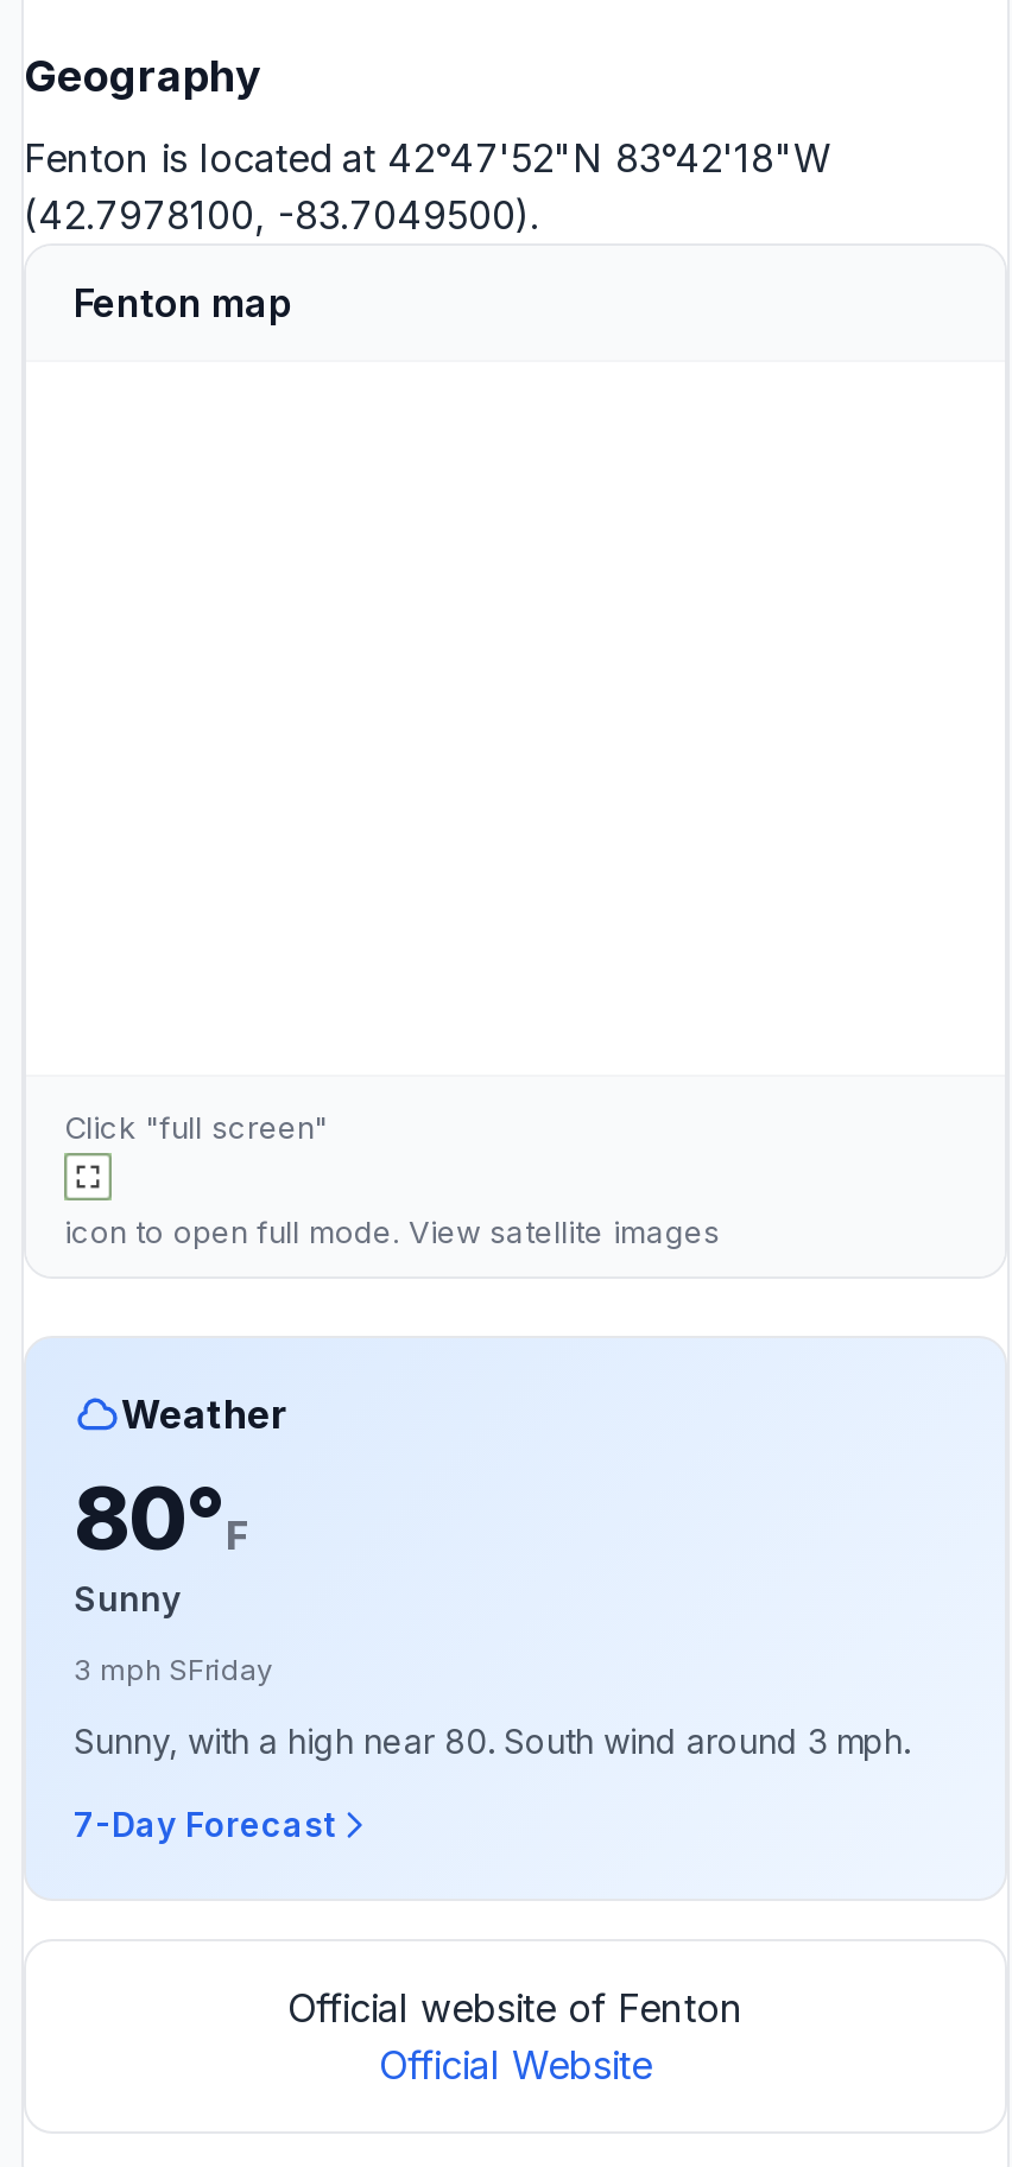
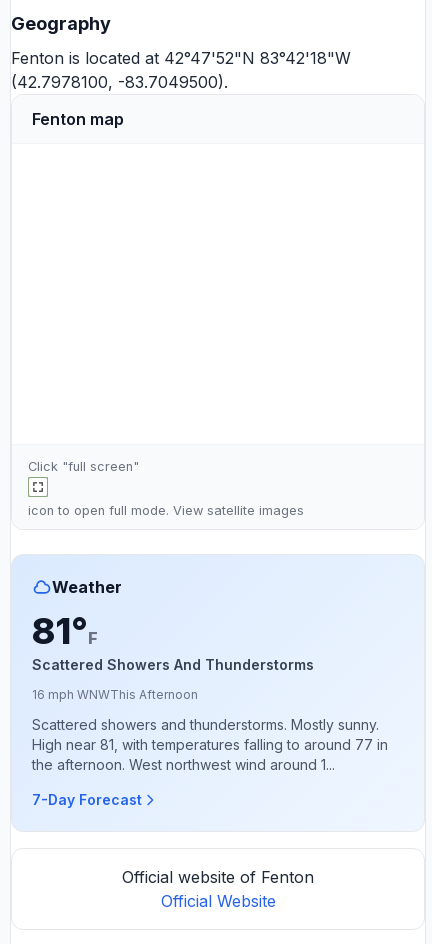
[74,1465,249,1617] 80°F | Sunny -> [32,608,314,672] 81°F | Scattered Showers And Thunderstorms
[74,1650,273,1686] 3 mph SFriday -> [32,686,198,701] 16 mph WNWThis Afternoon
[74,1719,910,1760] Sunny, with a high near 80. South wind around 3 mph. -> [32,715,388,772] Scattered showers and thunderstorms. Mostly sunny. | High near 81, with temperatures falling to around 77 in | the afternoon. West northwest wind around 1...

